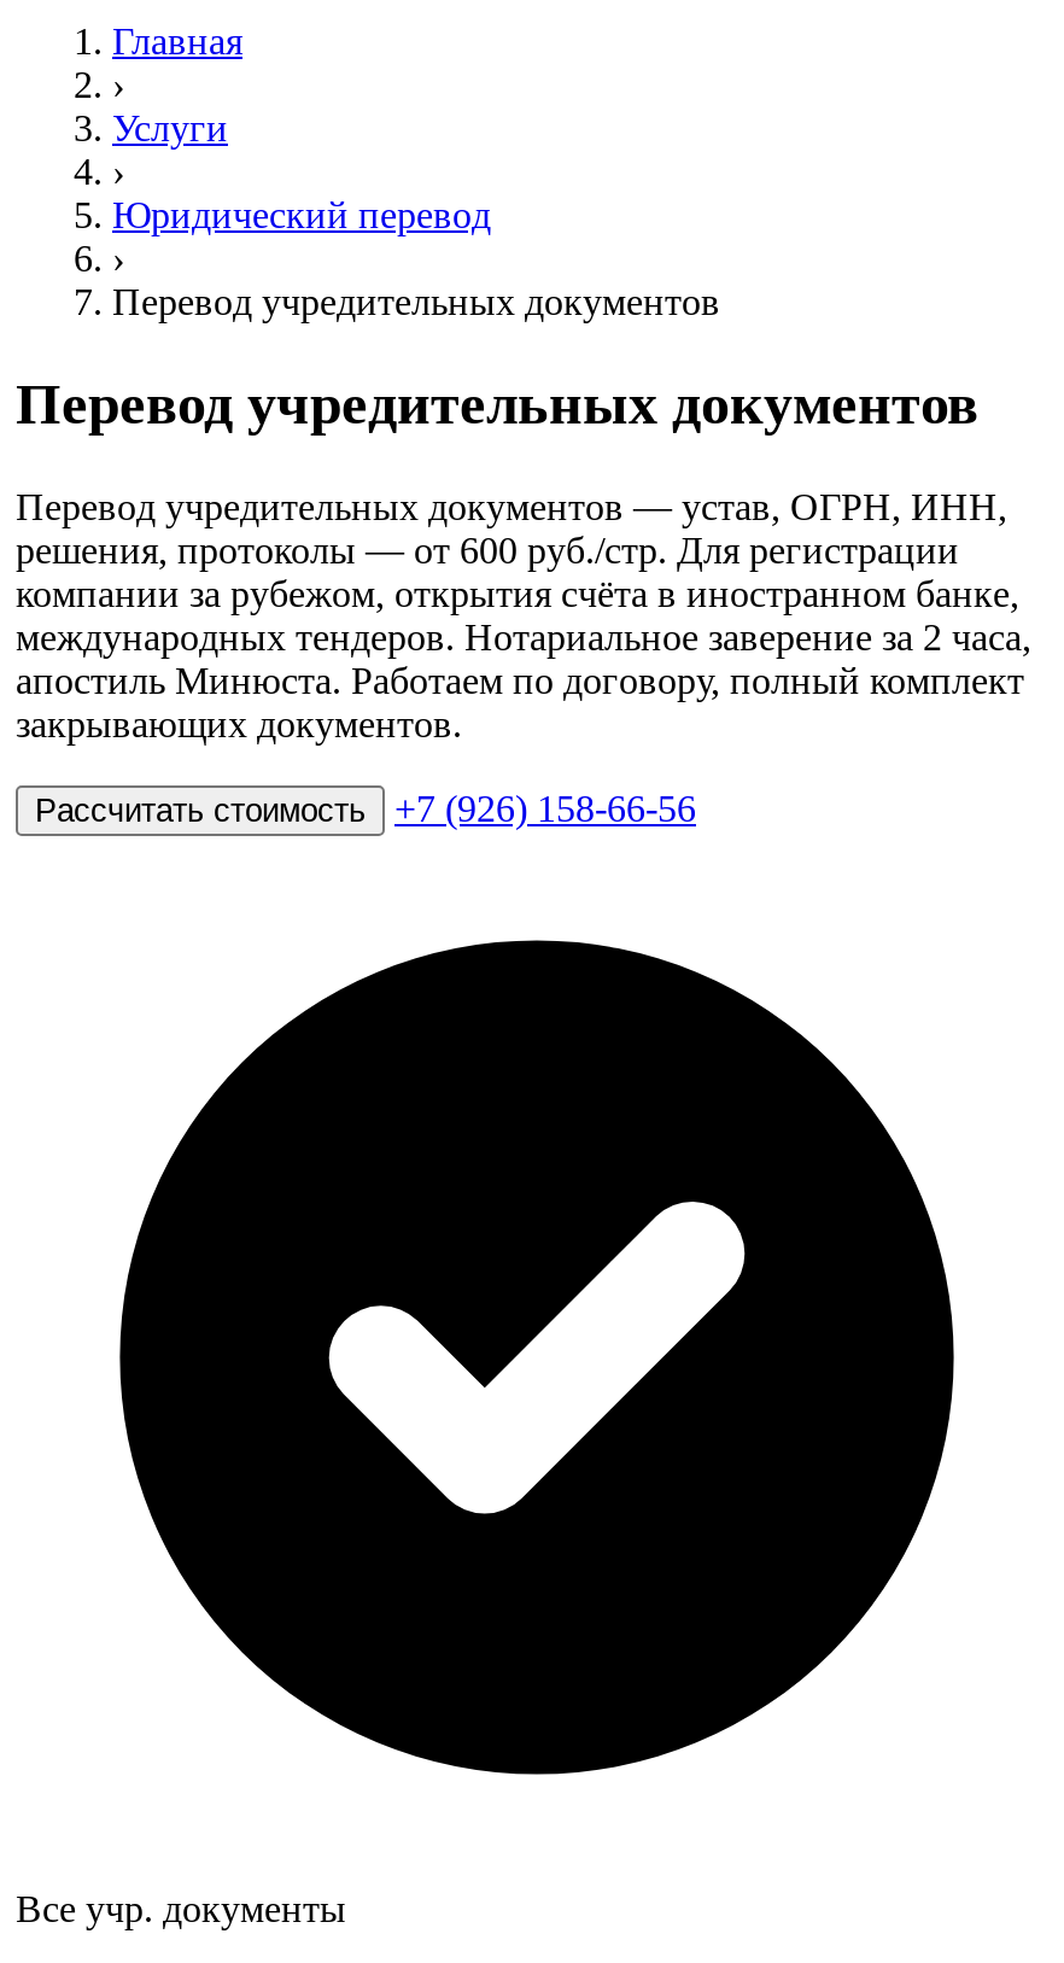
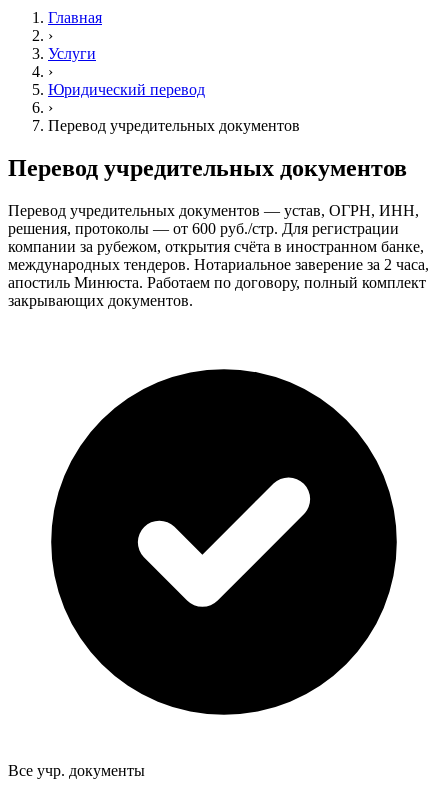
[35,787,696,828] Рассчитать стоимость | +7 (926) 158-66-56 -> none

